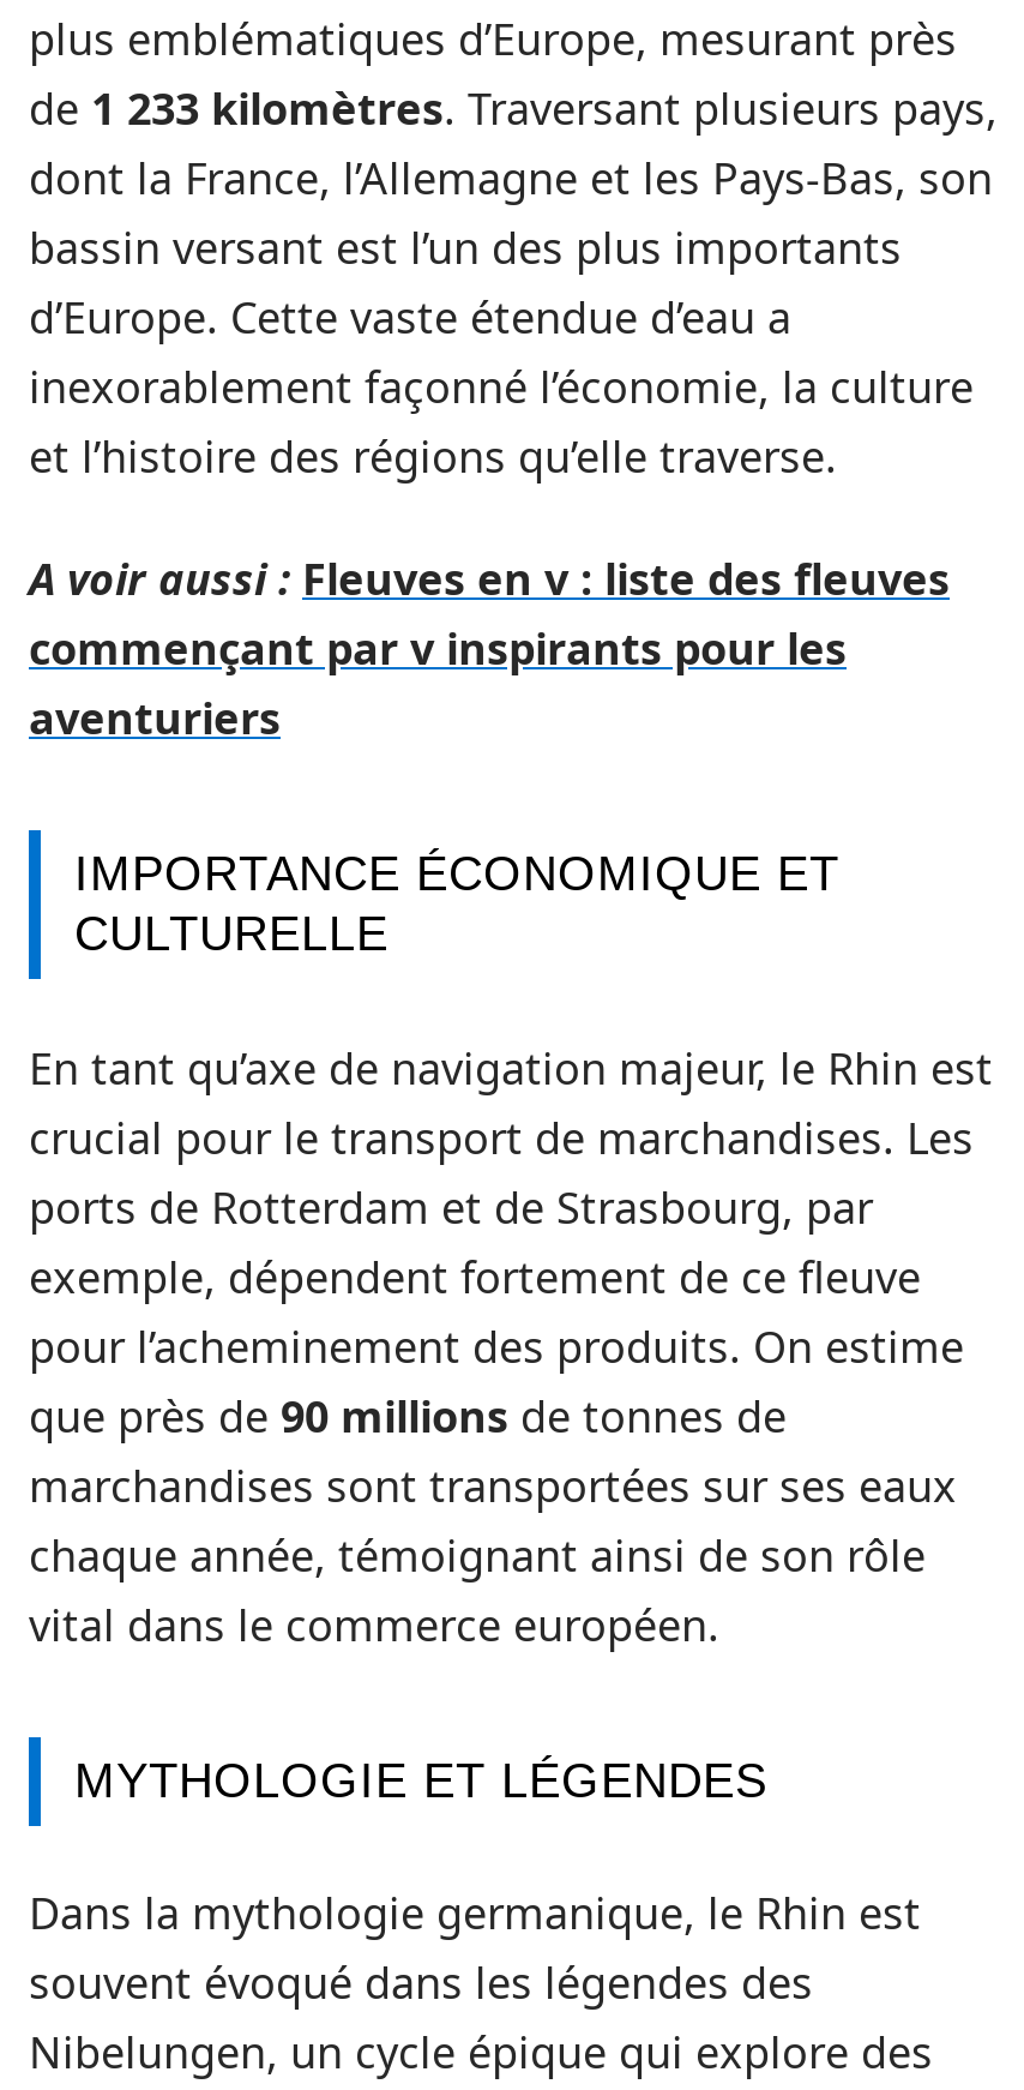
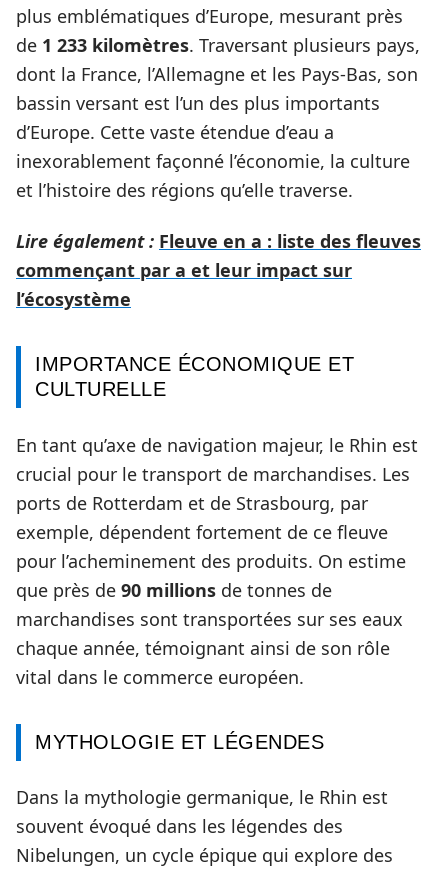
[29,550,950,747] A voir aussi : Fleuves en v : liste des fleuves | commençant par v inspirants pour les | aventuriers -> [16,229,421,311] Lire également : Fleuve en a : liste des fleuves | commençant par a et leur impact sur | l’écosystème

